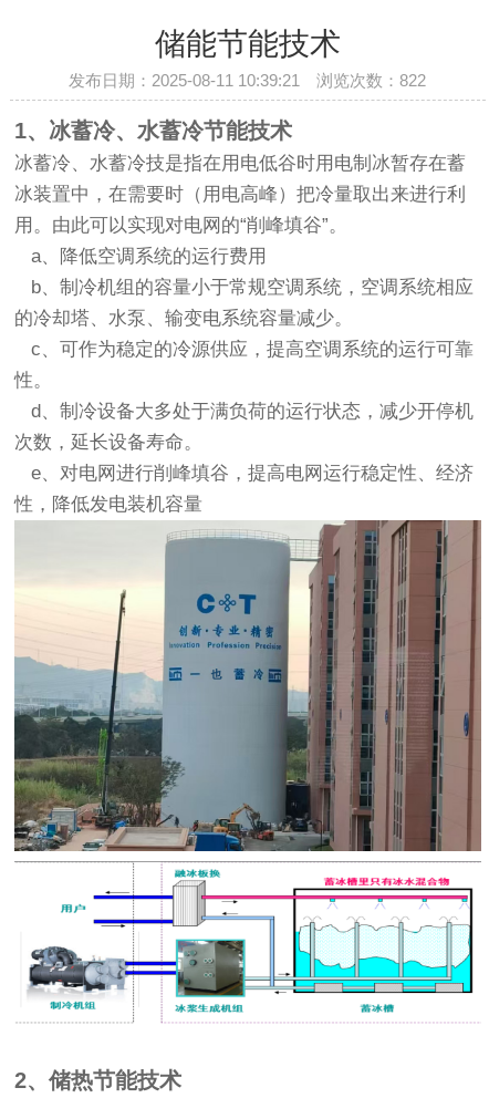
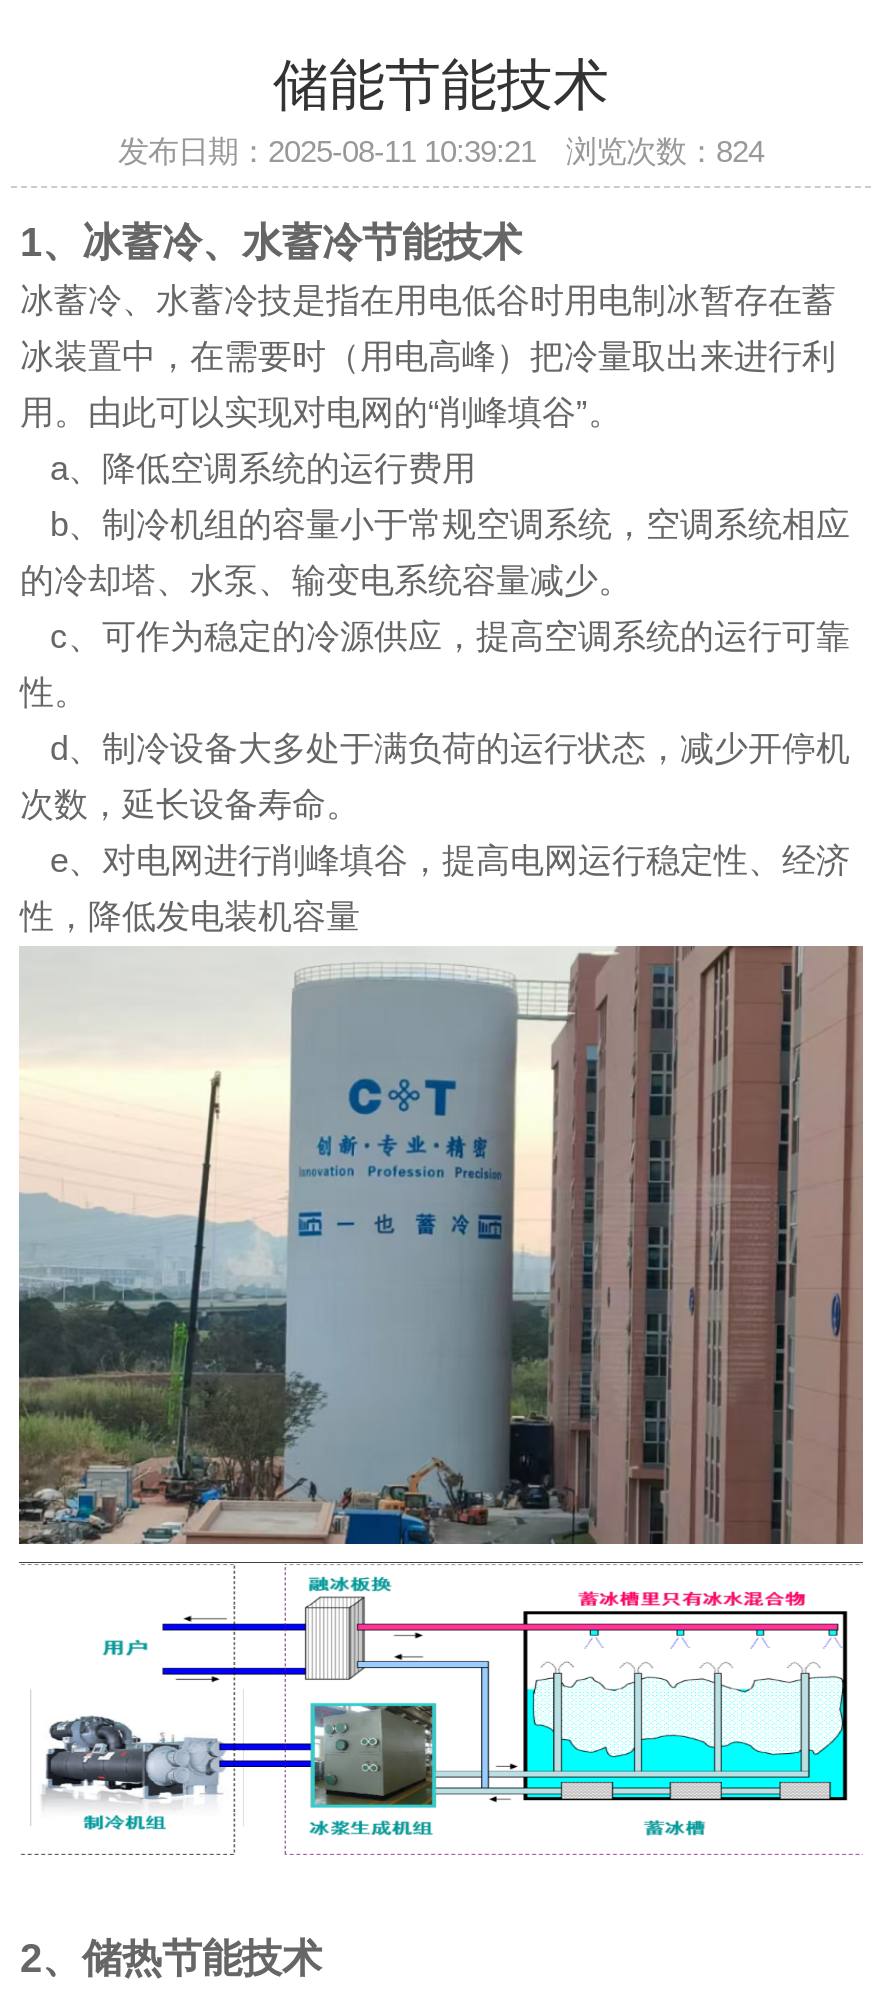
[69,71,426,90] 发布日期：2025-08-11 10:39:21 浏览次数：822 -> [118,134,764,168] 发布日期：2025-08-11 10:39:21 浏览次数：824

